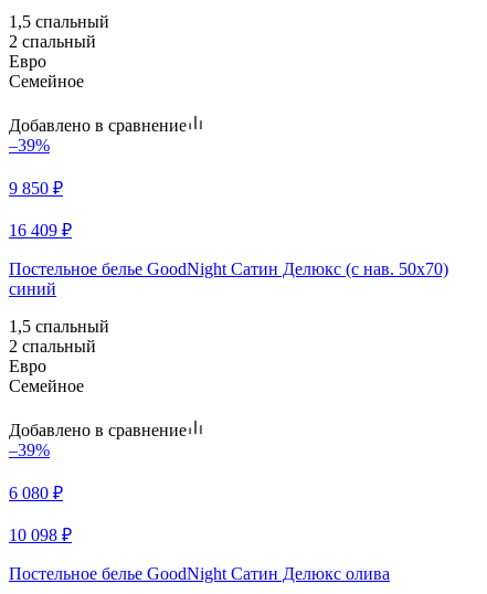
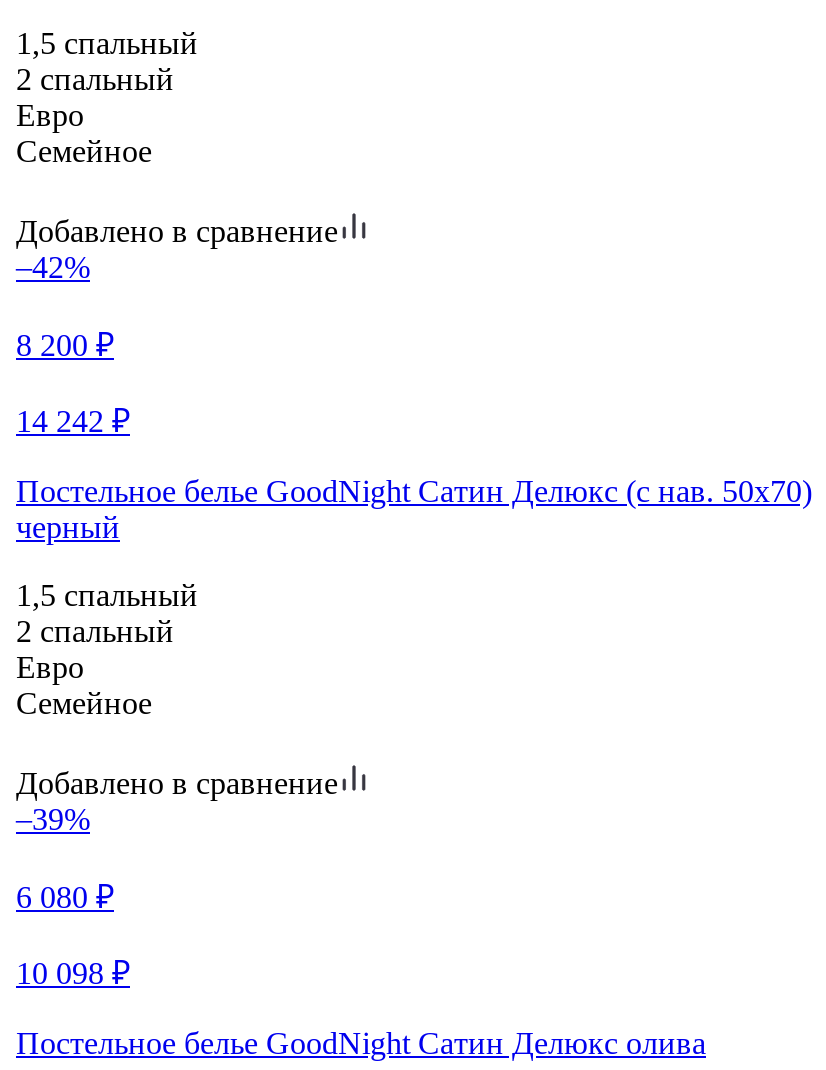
[9,135,50,154] –39% -> [16,249,90,283] –42%
[9,178,63,197] 9 850 ₽ -> [16,327,114,361] 8 200 ₽
[9,220,72,239] 16 409 ₽ -> [16,403,130,437] 14 242 ₽
[9,279,56,298] синий -> [16,509,120,543] черный

